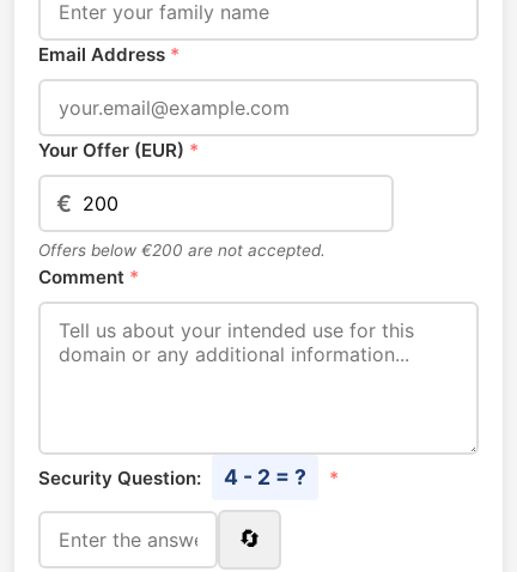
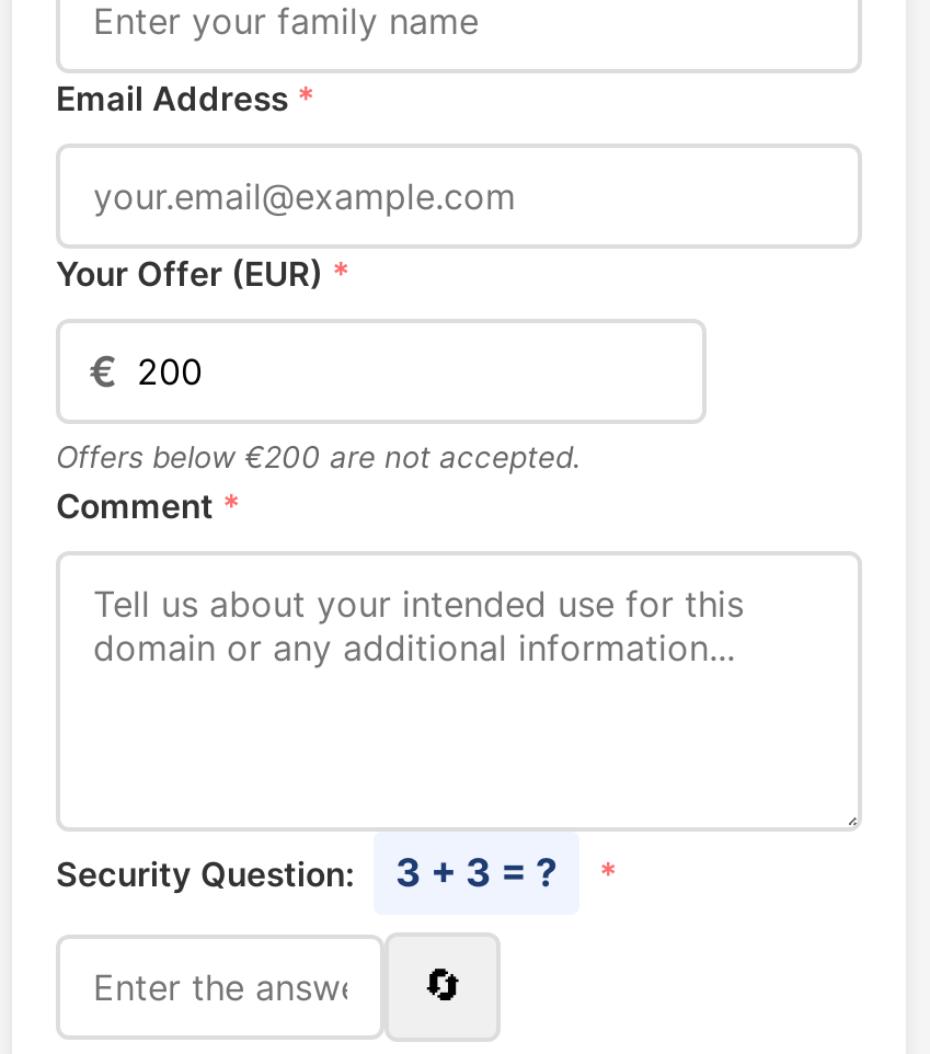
[224,464,306,489] 4 - 2 = ? -> [395,849,558,895] 3 + 3 = ?

